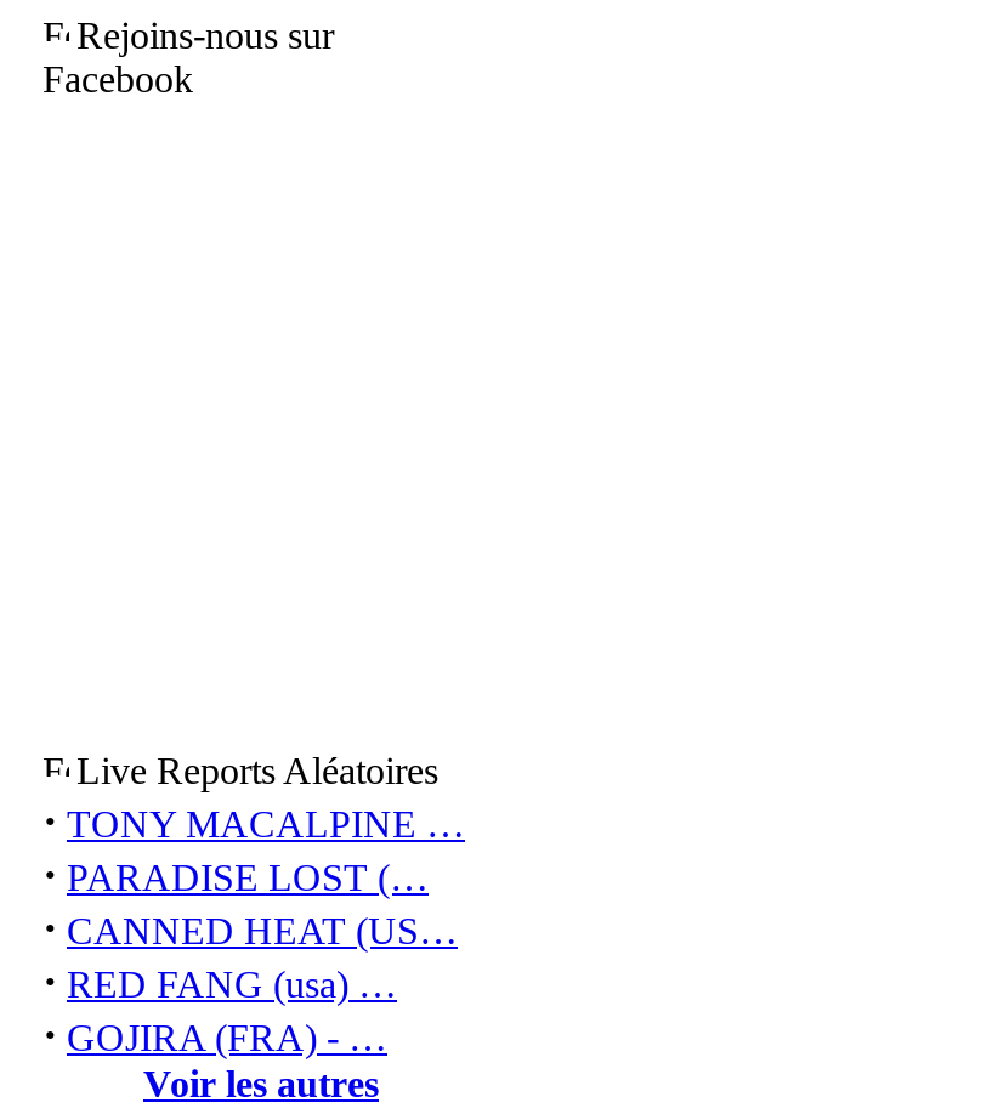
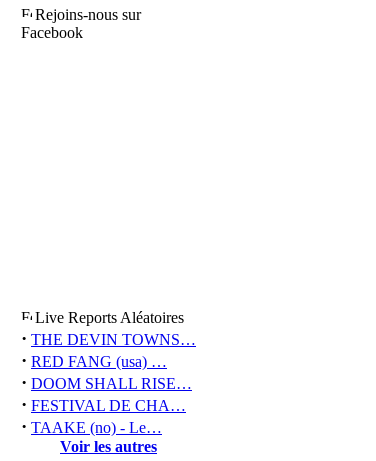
[42,796,465,954] · TONY MACALPINE … | · PARADISE LOST (… | · CANNED HEAT (US… -> [21,328,196,349] · THE DEVIN TOWNS…
moved [42,956,397,1007] -> [21,350,167,371]: · RED FANG (usa) …
[42,1010,387,1061] · GOJIRA (FRA) - … -> [21,372,192,437] · DOOM SHALL RISE… | · FESTIVAL DE CHA… | · TAAKE (no) - Le…

